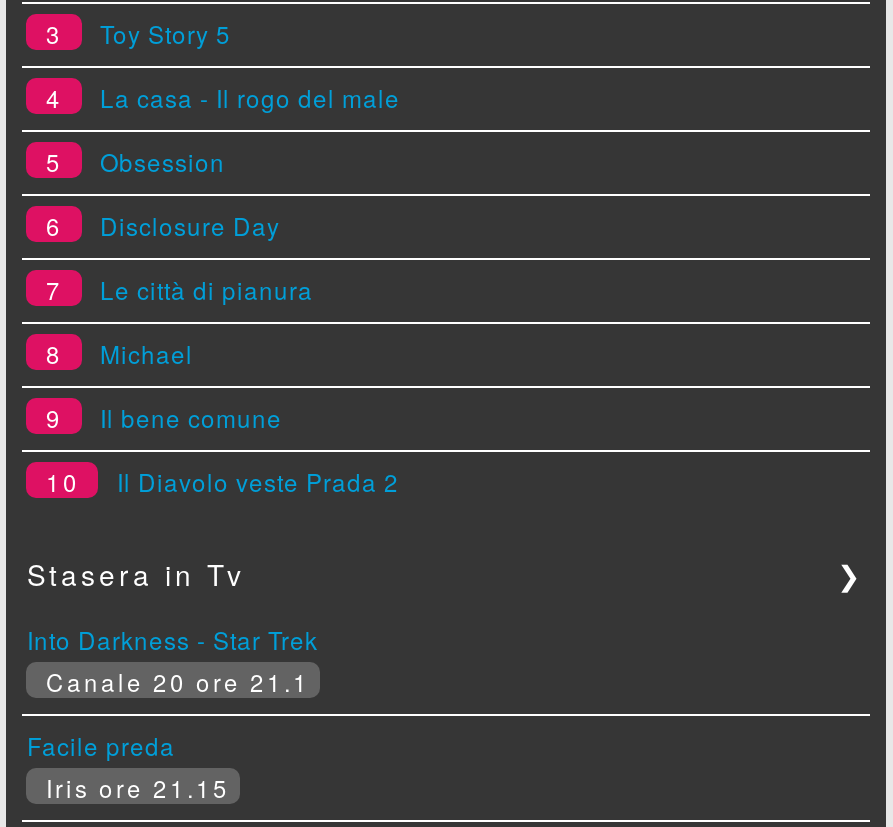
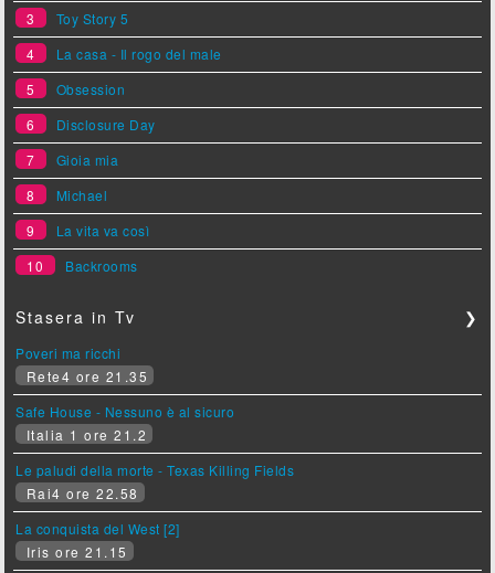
[100,273,313,307] Le città di pianura -> [56,151,119,169] Gioia mia
[100,401,282,435] Il bene comune -> [56,221,150,240] La vita va così
[117,465,399,499] Il Diavolo veste Prada 2 -> [66,257,138,275] Backrooms
[27,623,318,763] Into Darkness - Star Trek | Canale 20 ore 21.1 | Facile preda -> [16,344,294,538] Poveri ma ricchi | Rete4 ore 21.35 | Safe House - Nessuno è al sicuro | Italia 1 ore 21.2 | Le paludi della morte - Texas Killing Fields | Rai4 ore 22.58 | La conquista del West [2]

